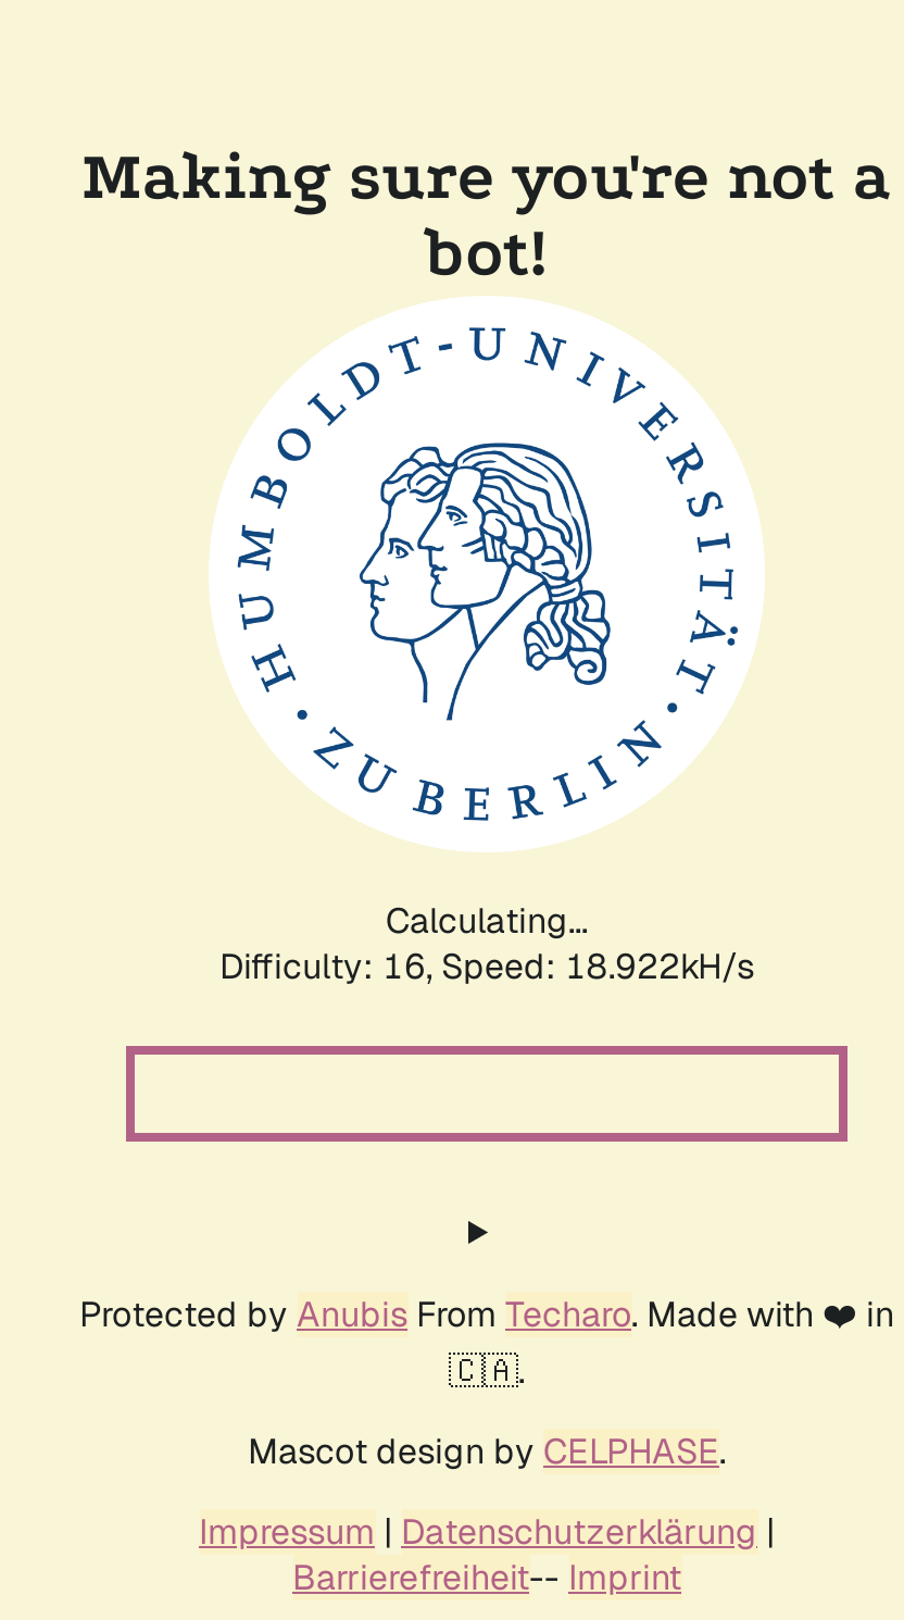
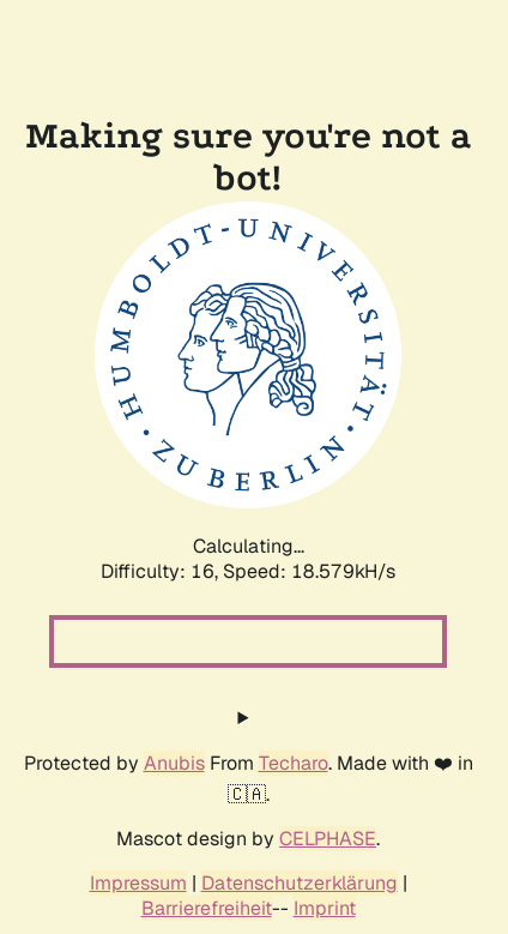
[219,944,754,989] Difficulty: 16, Speed: 18.922kH/s -> [101,559,395,584] Difficulty: 16, Speed: 18.579kH/s

